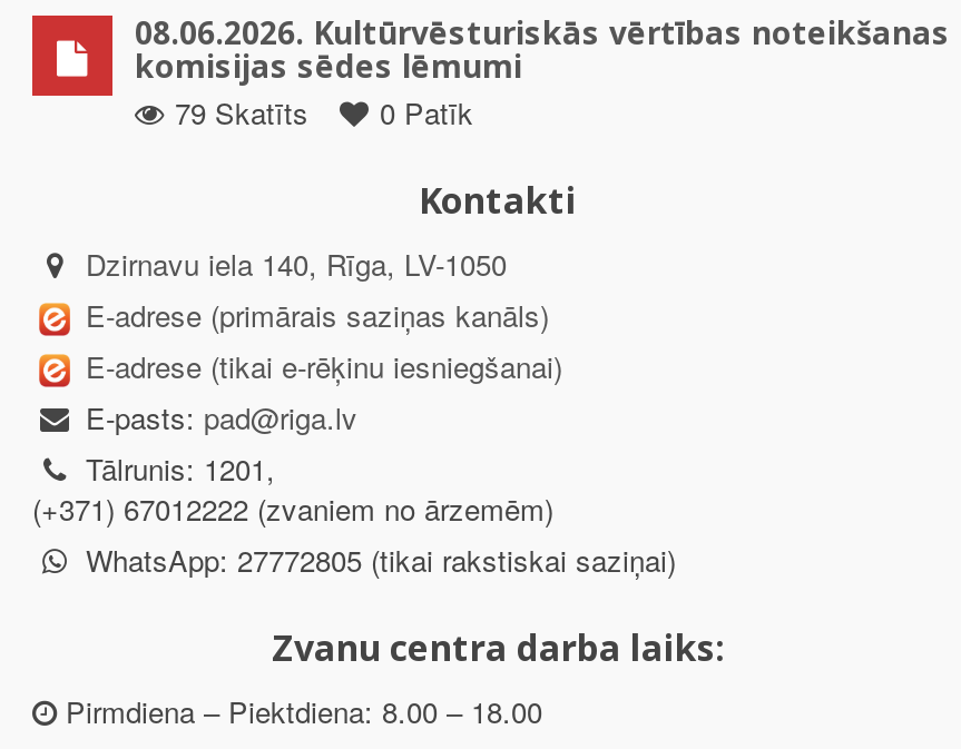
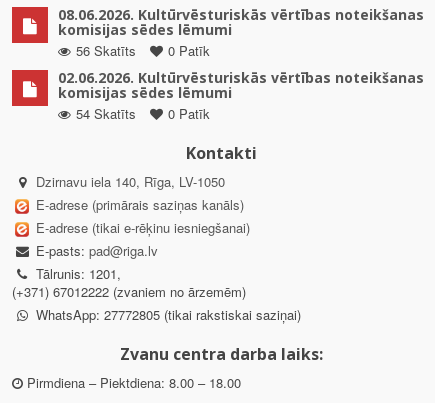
[175,91,308,133] 79 Skatīts -> [58,41,424,123] 56 Skatīts | 0 Patīk | 02.06.2026. Kultūrvēsturiskās vērtības noteikšanas | komisijas sēdes lēmumi | 54 Skatīts

